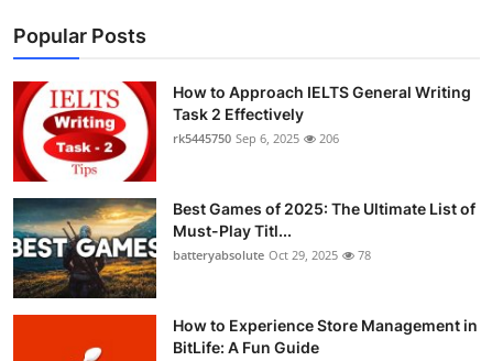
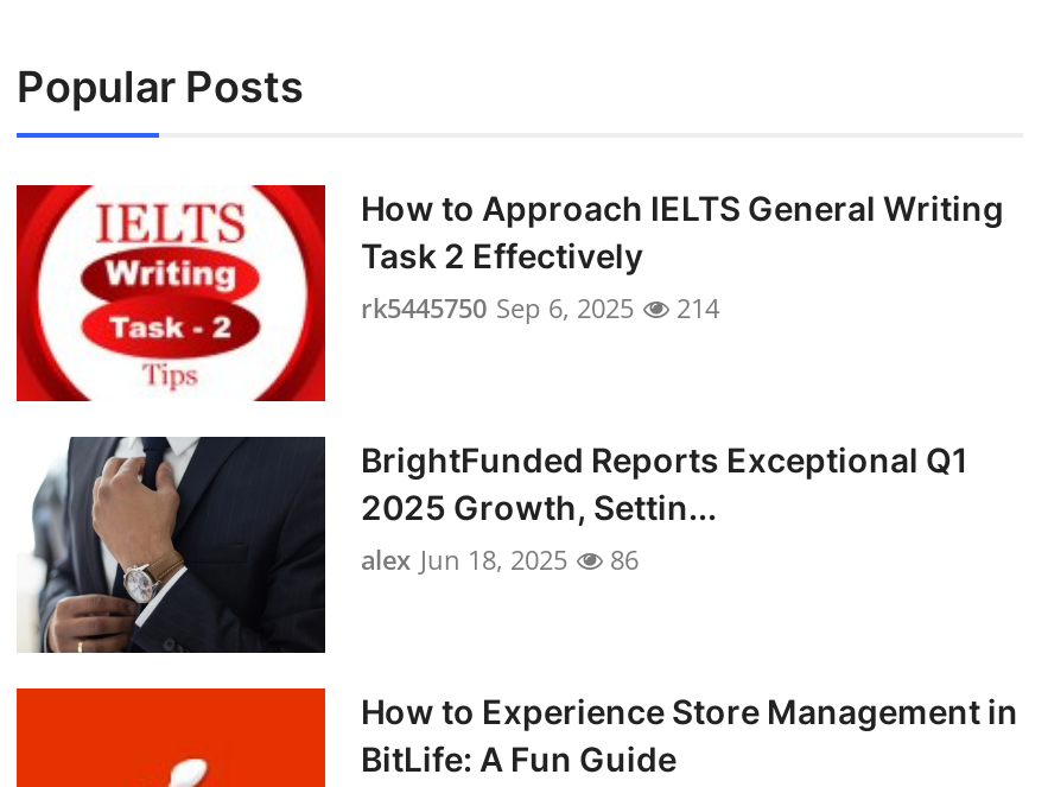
[173,130,339,147] rk5445750 Sep 6, 2025 206 -> [361,289,719,325] rk5445750 Sep 6, 2025 214
[12,197,475,299] [image] | Best Games of 2025: The Ultimate List of | Must-Play Titl... | batteryabsolute Oct 29, 2025 | 78 -> [17,436,968,654] [image] | BrightFunded Reports Exceptional Q1 | 2025 Growth, Settin... | alex Jun 18, 2025 | 86

